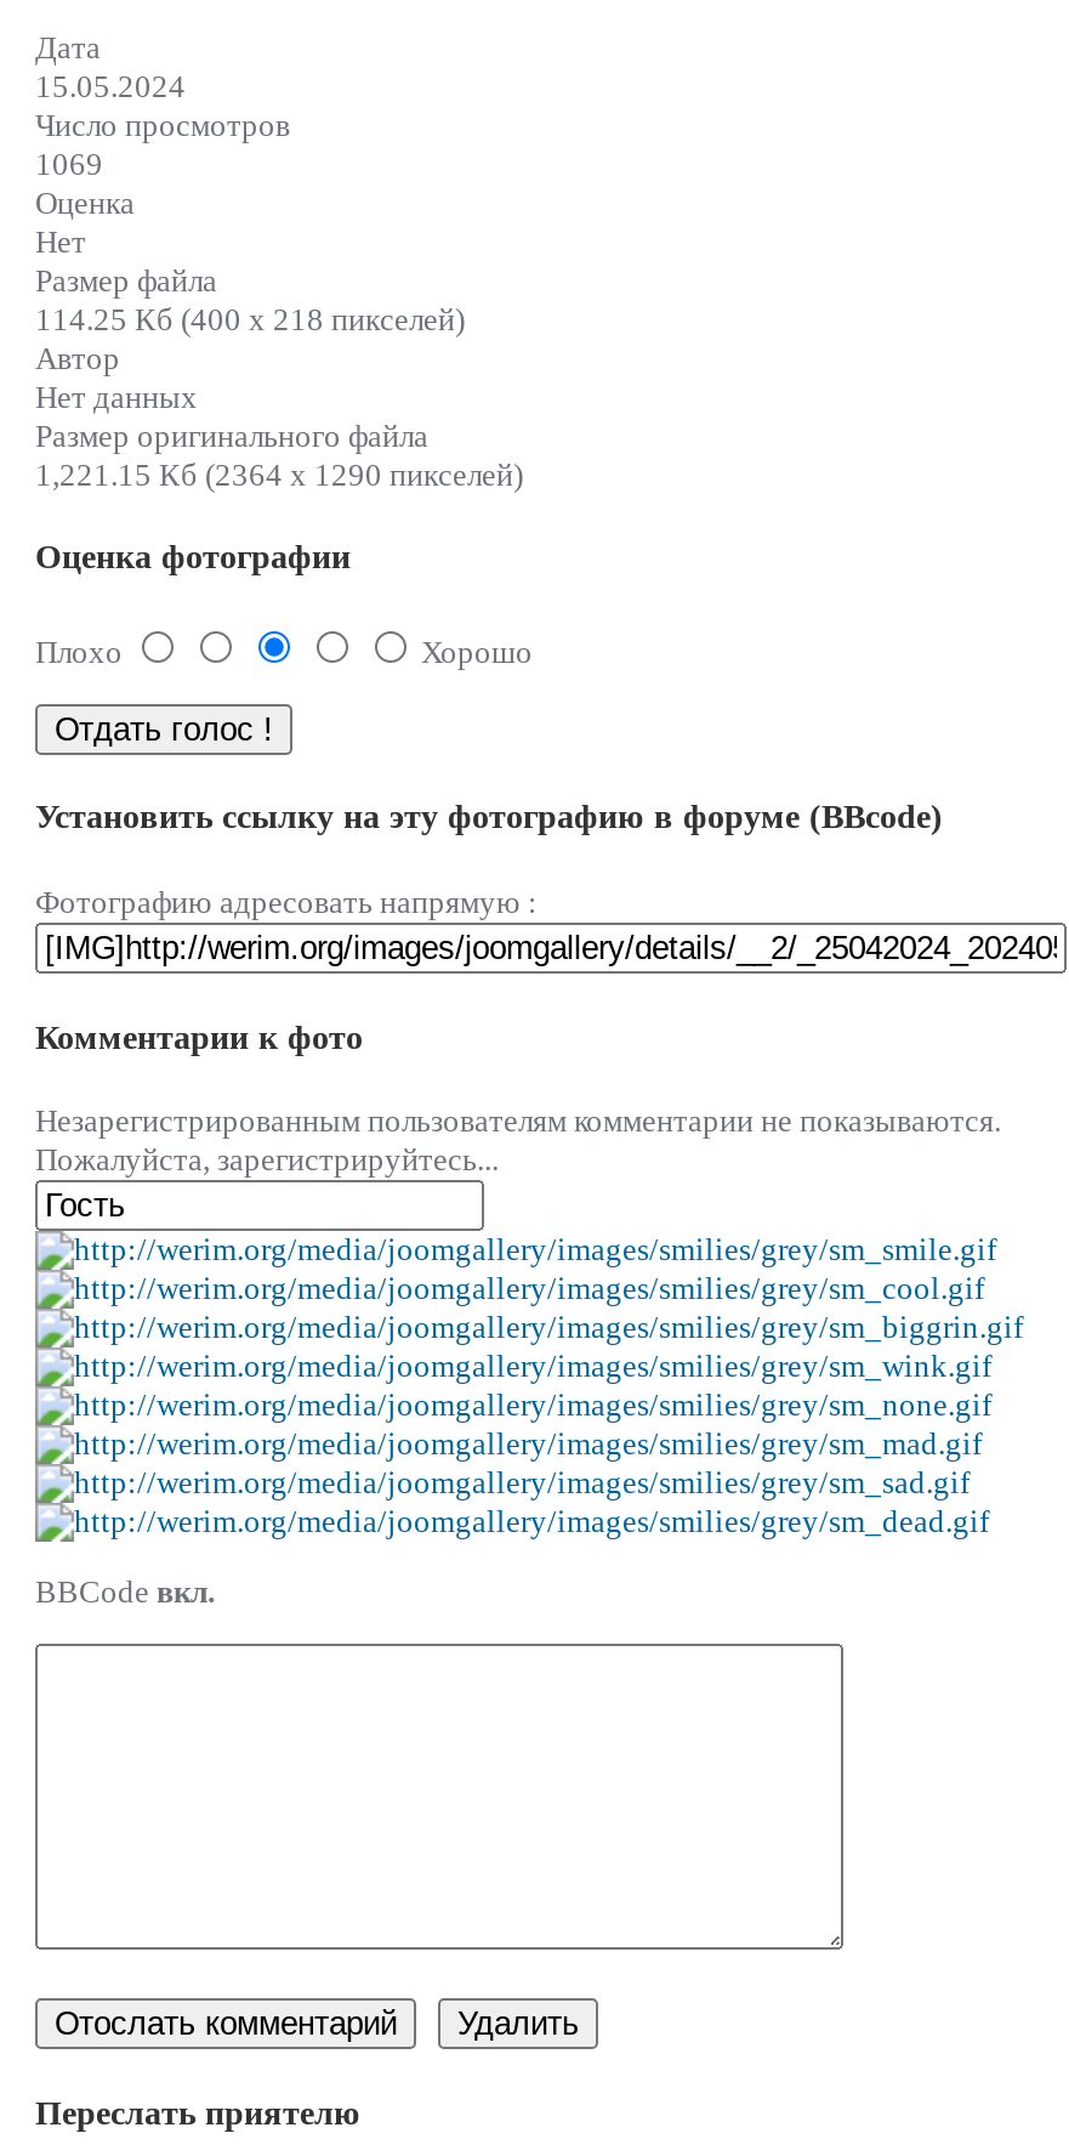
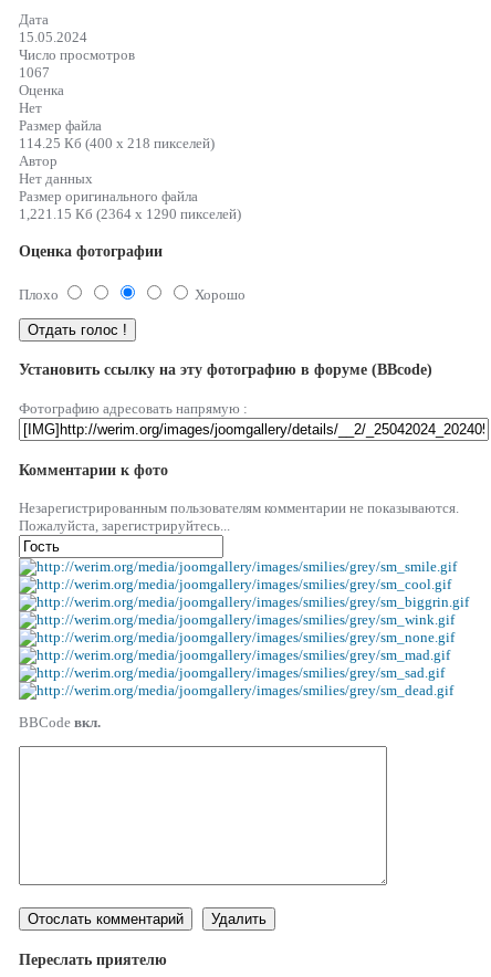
[35,145,103,181] 1069 -> [19,64,50,80] 1067

